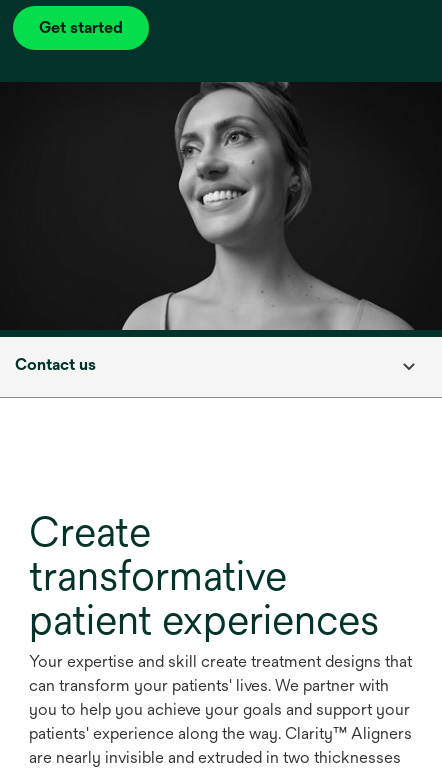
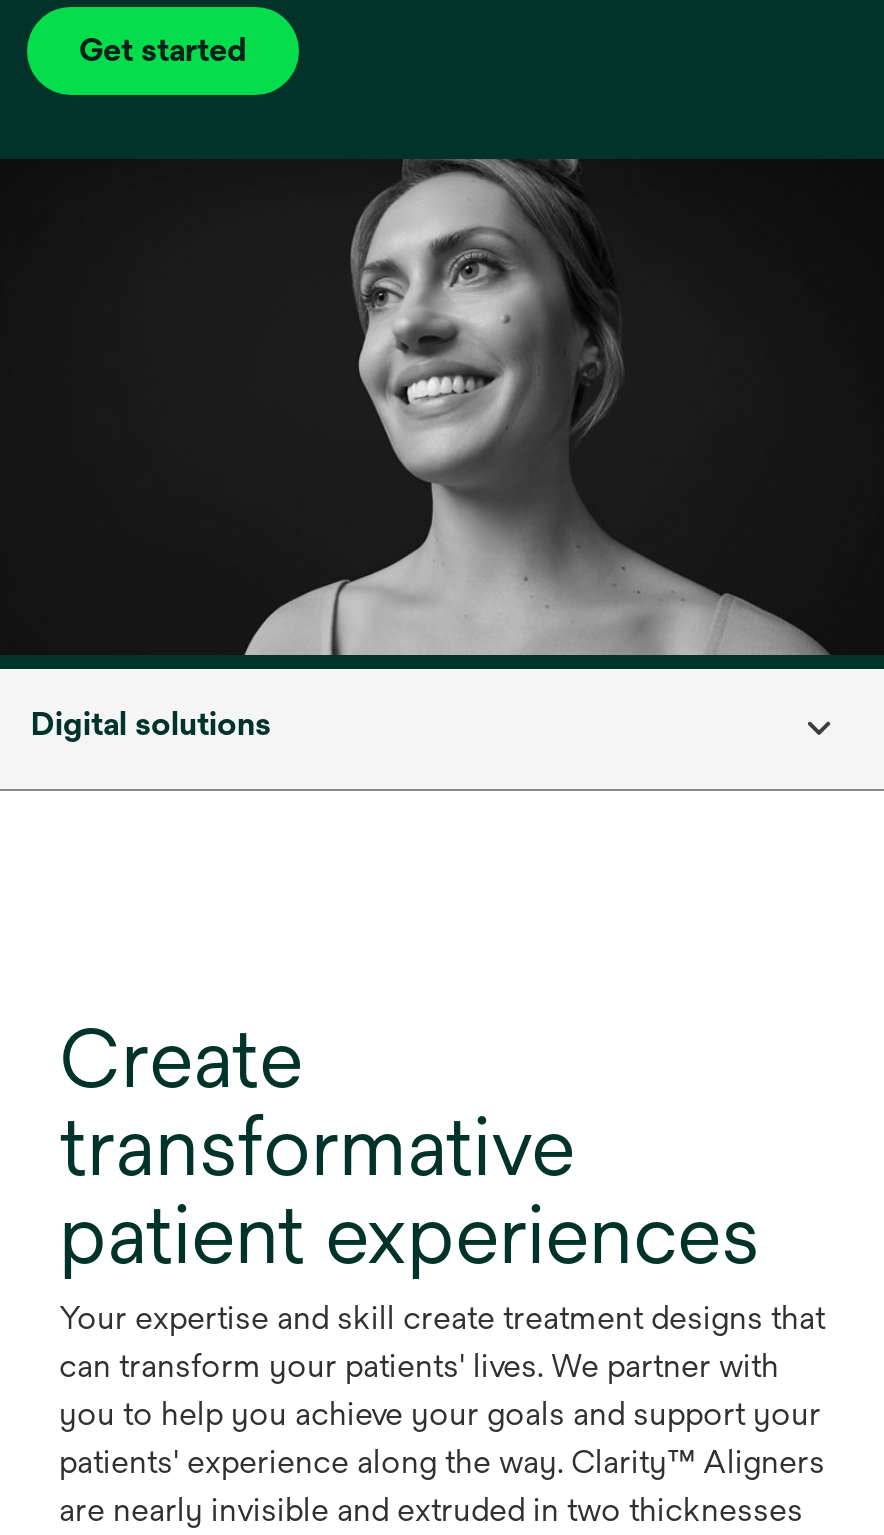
[15,355,96,374] Contact us -> [31,705,271,743] Digital solutions

